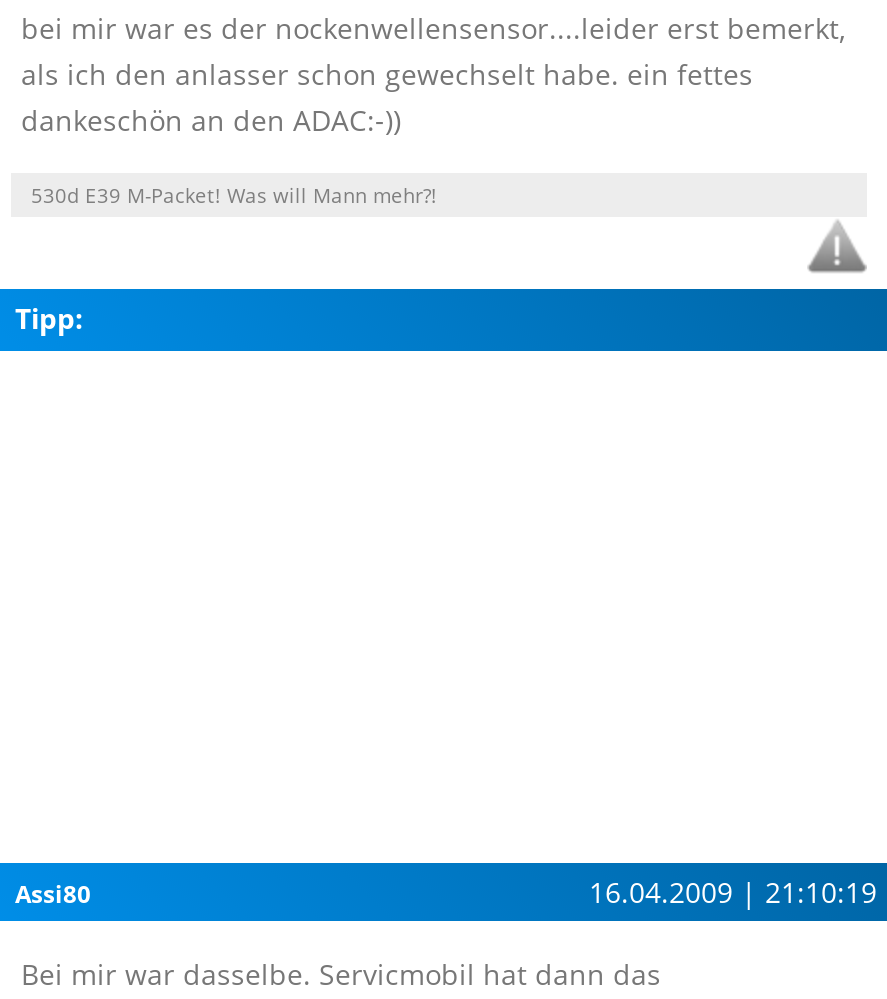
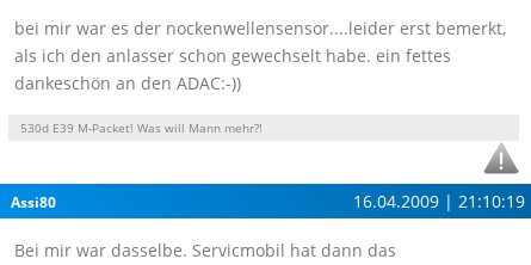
[15,299,83,337] Tipp: -> none

